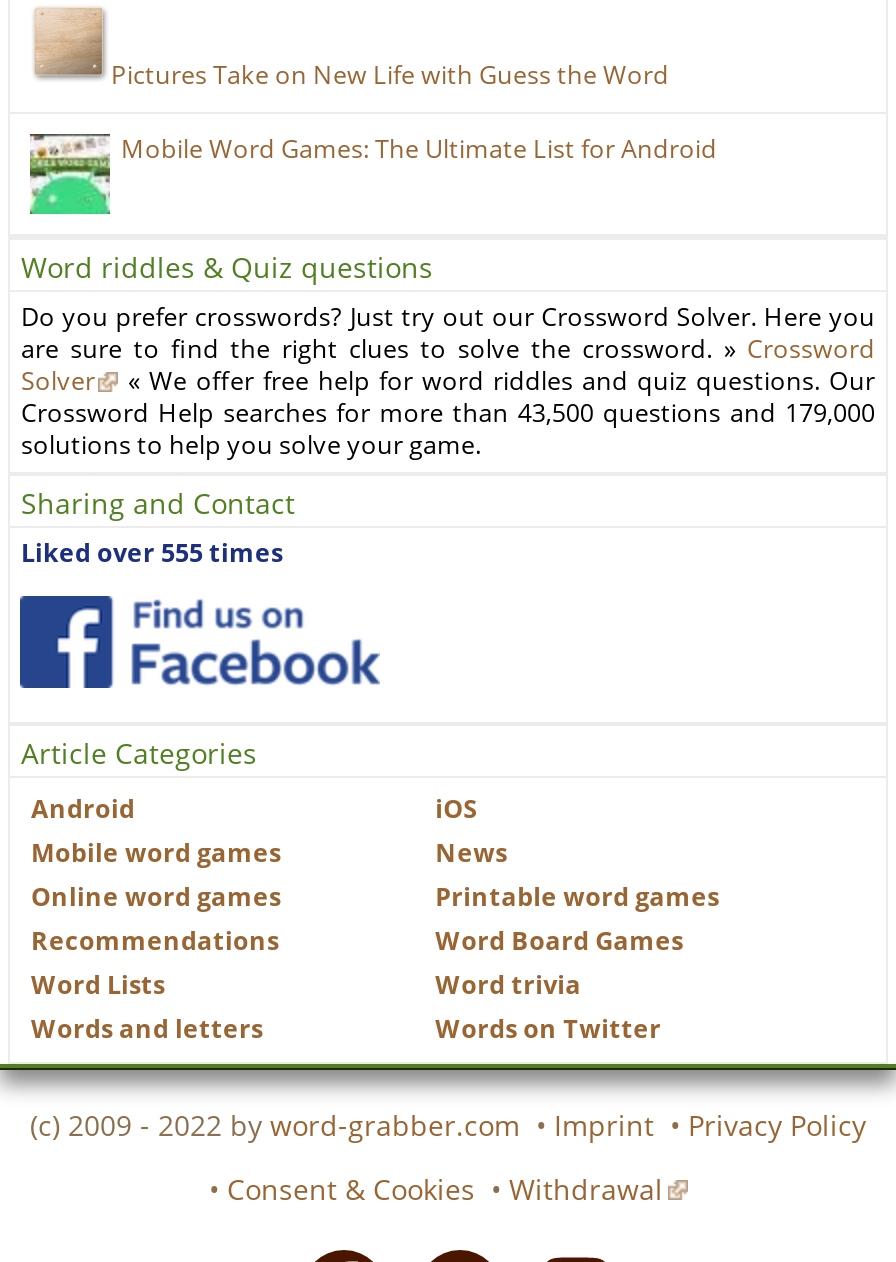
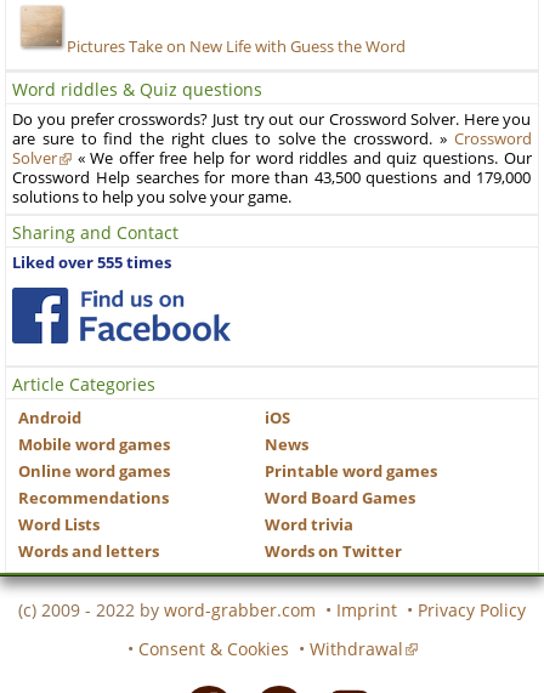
[28,132,717,216] [image] | Mobile Word Games: The Ultimate List for Android -> none

